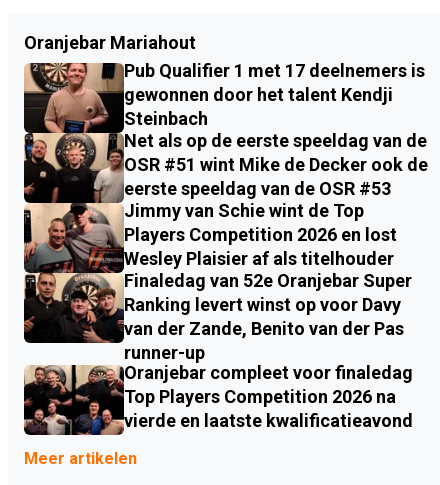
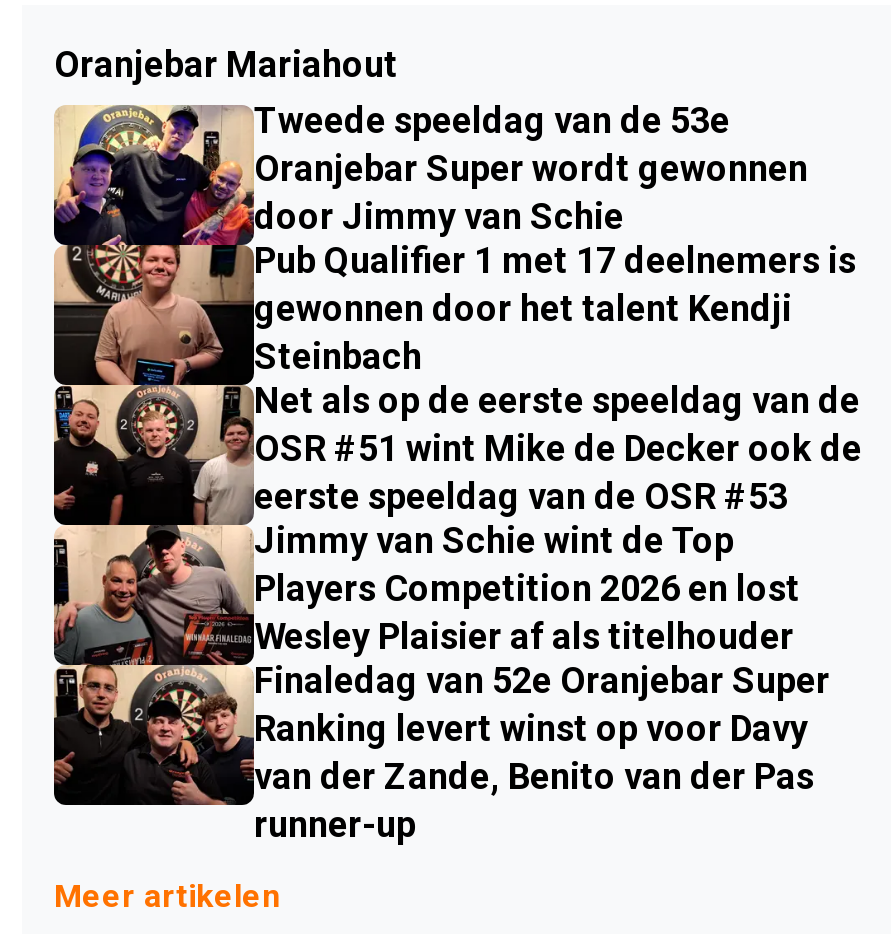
none -> [54,99,808,248] [image] | Tweede speeldag van de 53e | Oranjebar Super wordt gewonnen | door Jimmy van Schie
moved [124,60,428,363] -> [254,239,862,845]: Pub Qualifier 1 met 17 deelnemers is | gewonnen door het talent Kendji | Steinbach | ... | van der Zande, Benito van der Pas | runner-up
[23,362,413,436] [image] | Oranjebar compleet voor finaledag | Top Players Competition 2026 na | vierde en laatste kwalificatieavond -> none

